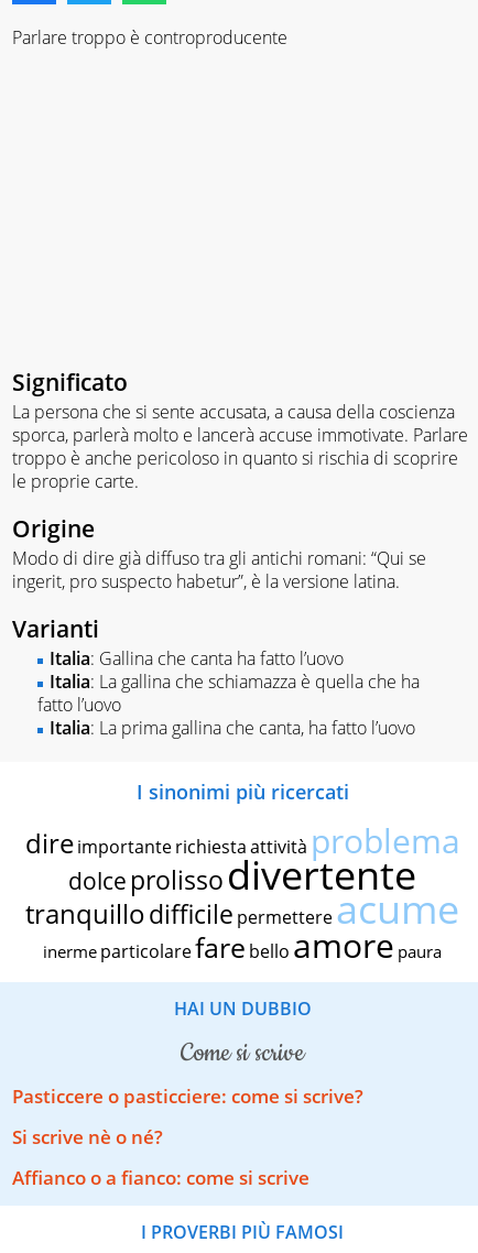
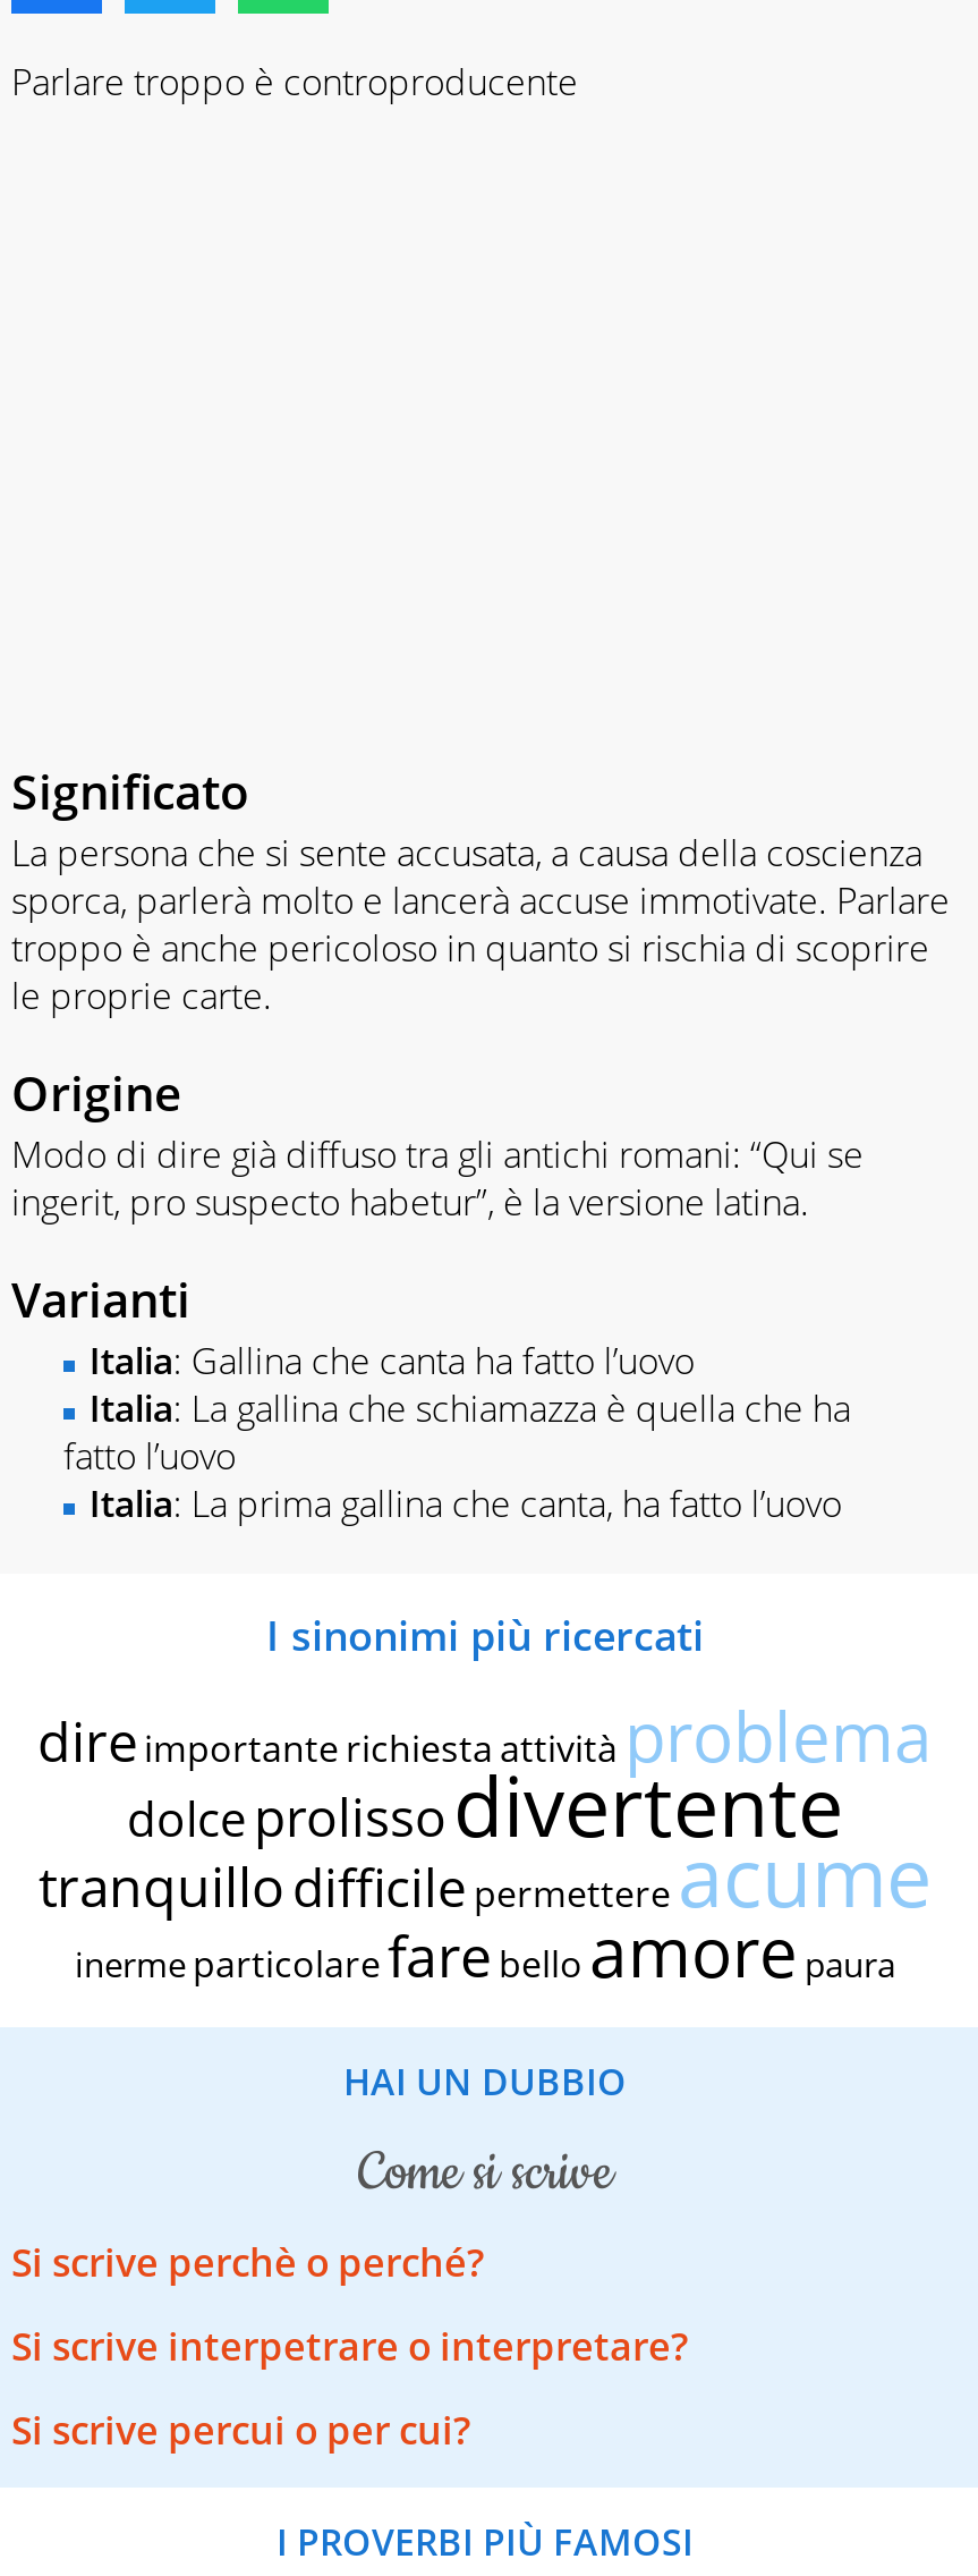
[12,1083,363,1109] Pasticcere o pasticciere: come si scrive? -> [11,2235,485,2288] Si scrive perchè o perché?
[12,1124,163,1149] Si scrive nè o né? -> [11,2319,689,2371] Si scrive interpetrare o interpretare?
[12,1165,309,1190] Affianco o a fianco: come si scrive -> [11,2403,471,2455] Si scrive percui o per cui?

